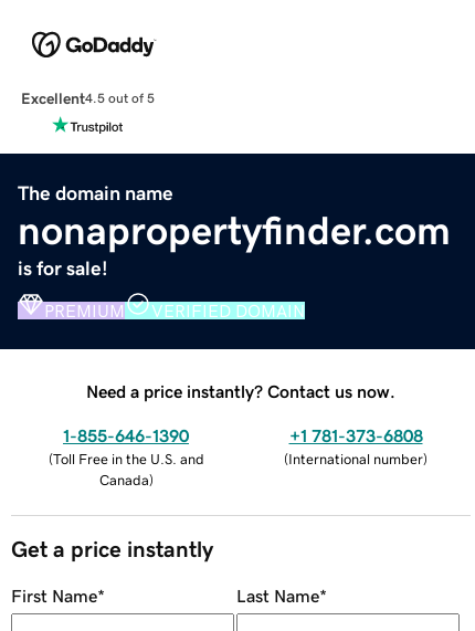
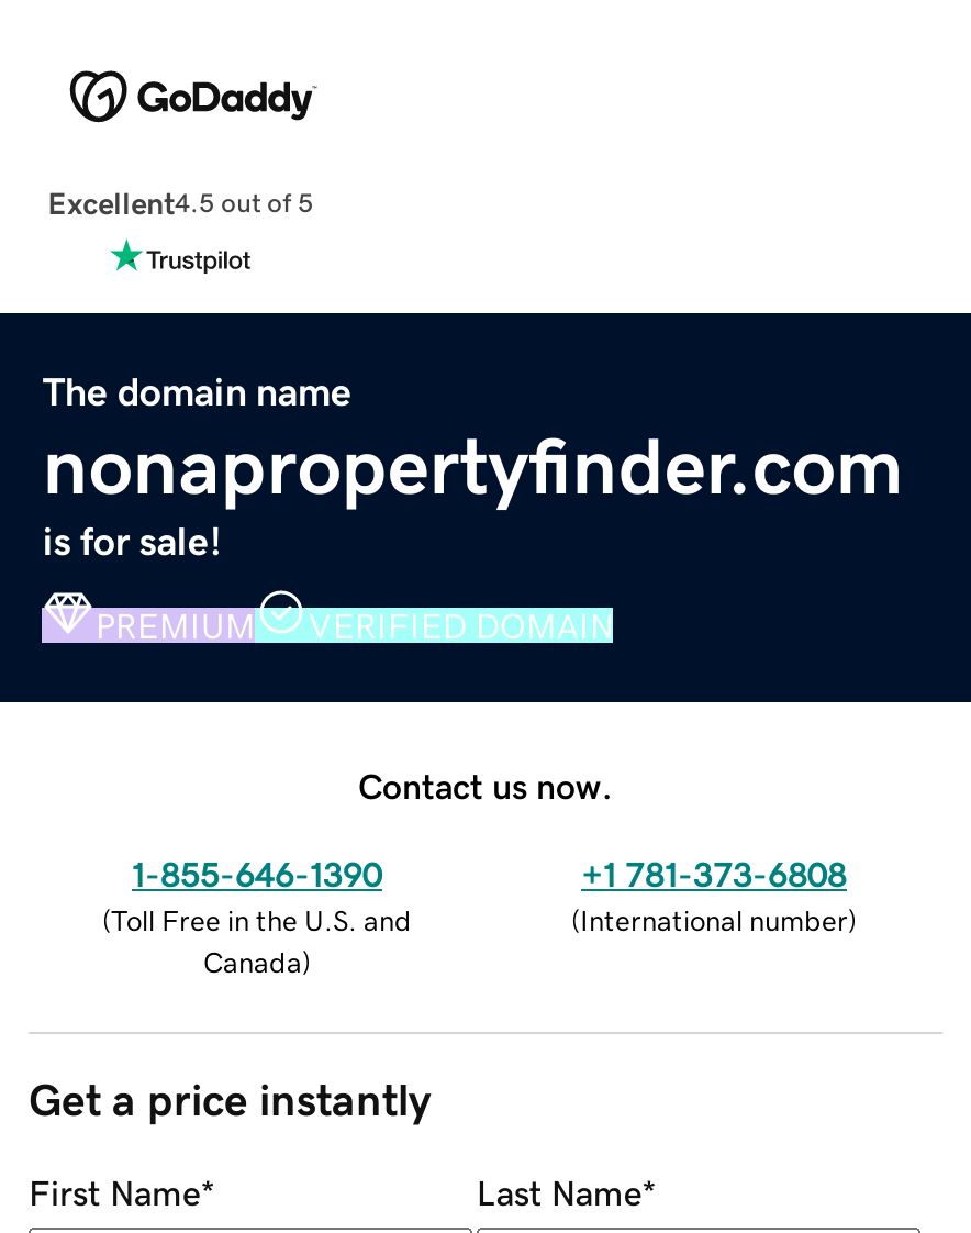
[86,382,395,400] Need a price instantly? Contact us now. -> [358,767,613,802] Contact us now.

